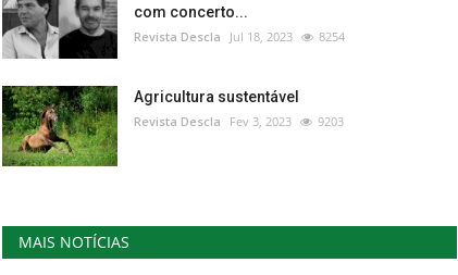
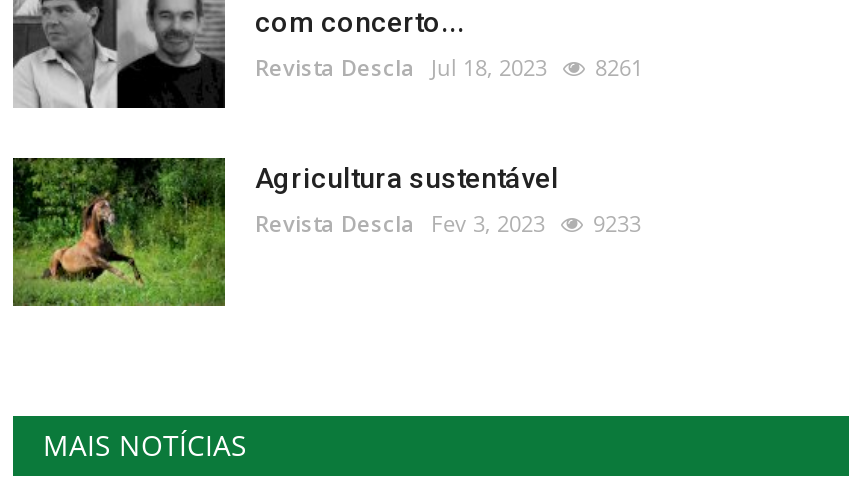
[134,28,345,45] Revista Descla Jul 18, 2023 8254 -> [255,52,643,82] Revista Descla Jul 18, 2023 8261
[134,113,344,129] Revista Descla Fev 3, 2023 9203 -> [255,208,641,238] Revista Descla Fev 3, 2023 9233

